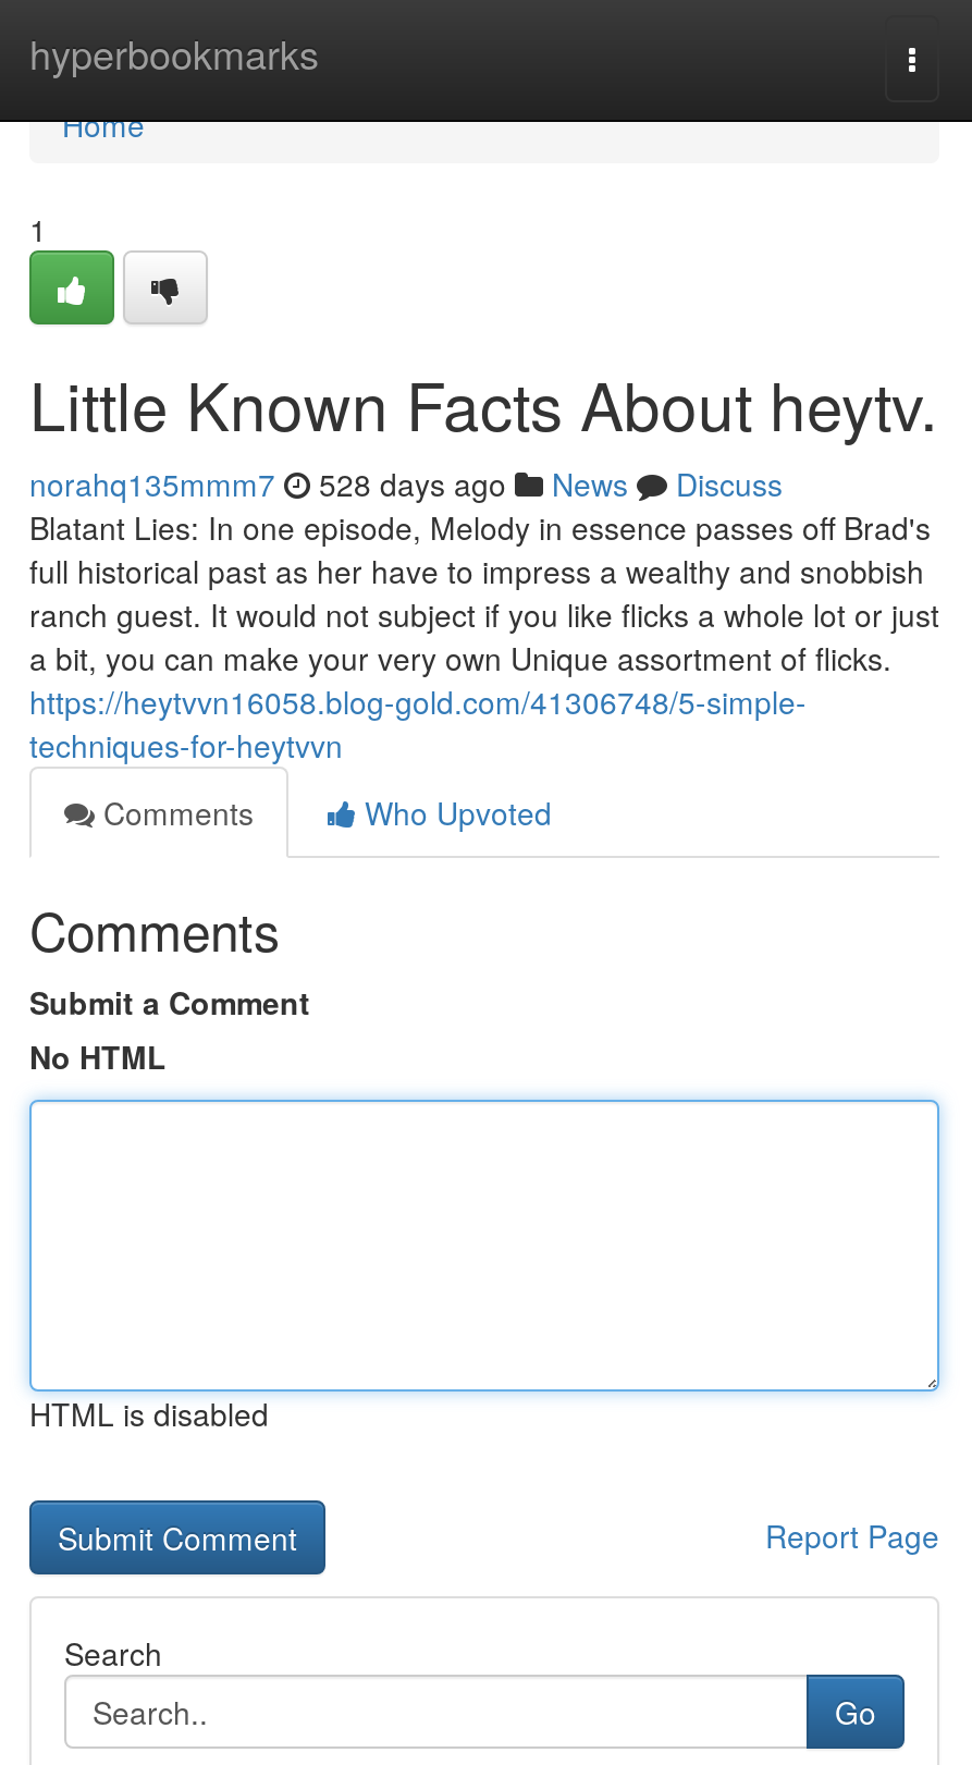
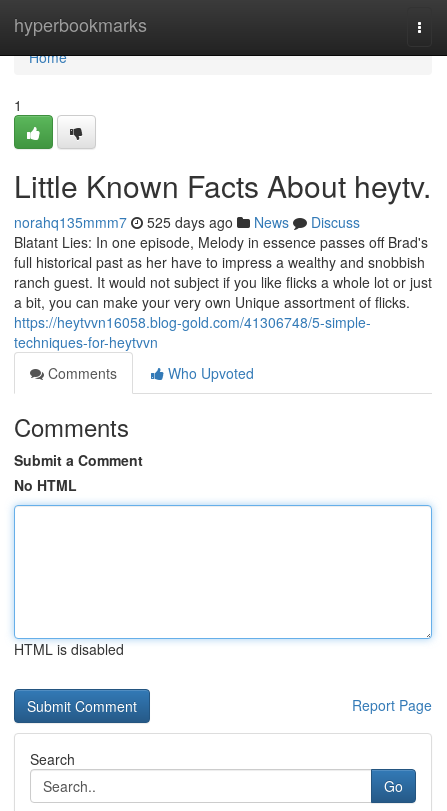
[29,462,783,505] norahq135mmm7 528 days ago News Discuss -> [14,212,360,232] norahq135mmm7 525 days ago News Discuss

